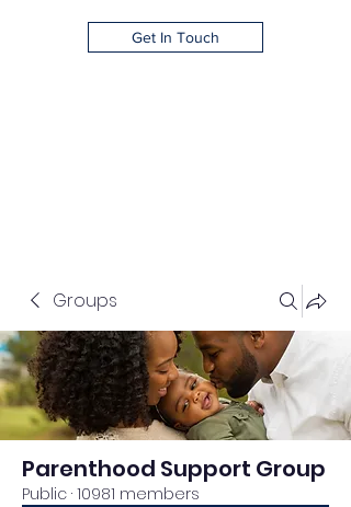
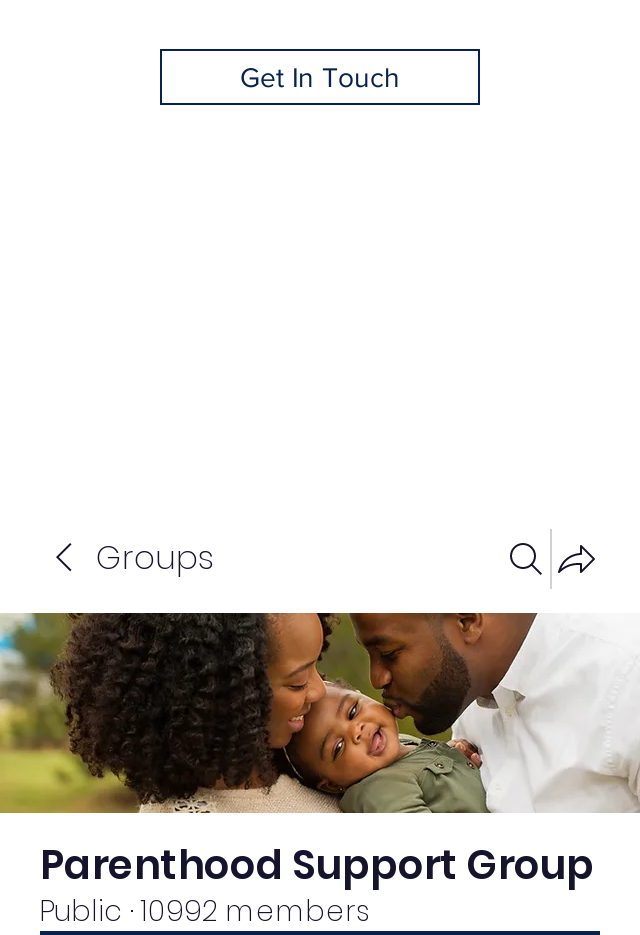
[22,483,200,505] Public 10981 members -> [40,891,372,931] Public 10992 members

